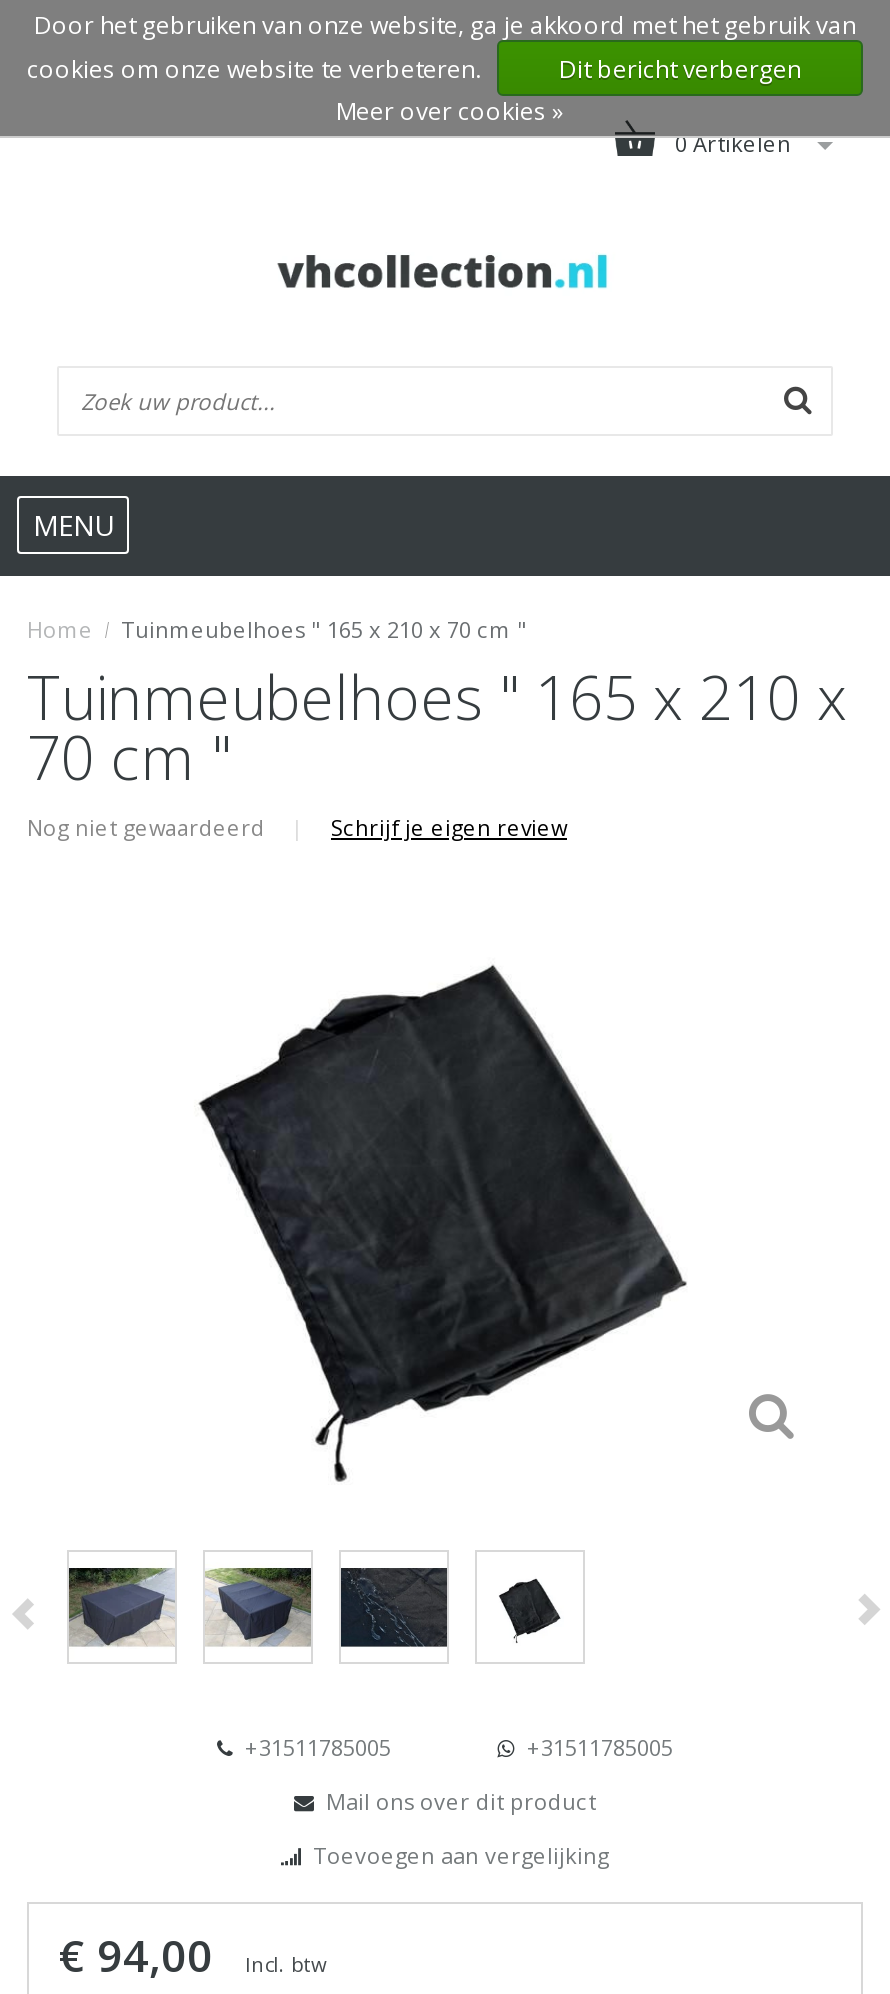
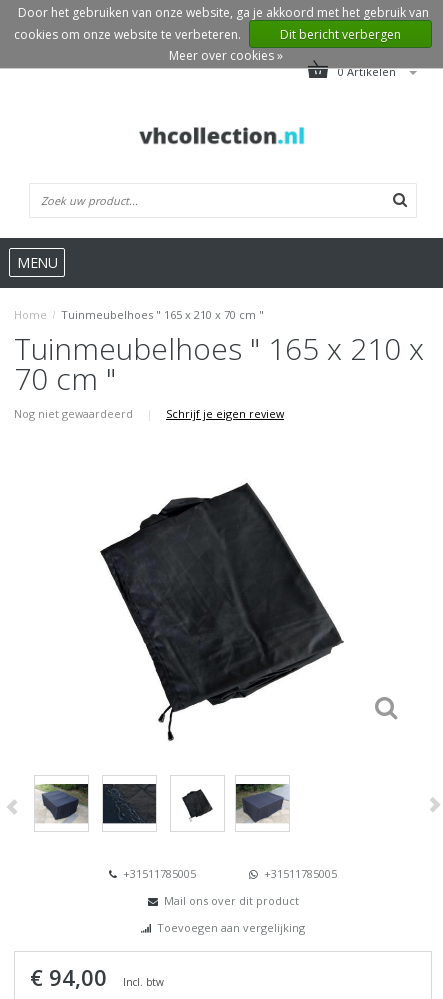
[67,1566,175,1646] [image] -> [35,783,89,823] [image]
[205,1566,311,1646] [image] -> [102,783,156,824] [image]
[339,1566,449,1650] [image] -> [171,784,224,824] [image]
[471,1568,577,1646] [image] -> [235,783,290,824] [image]

